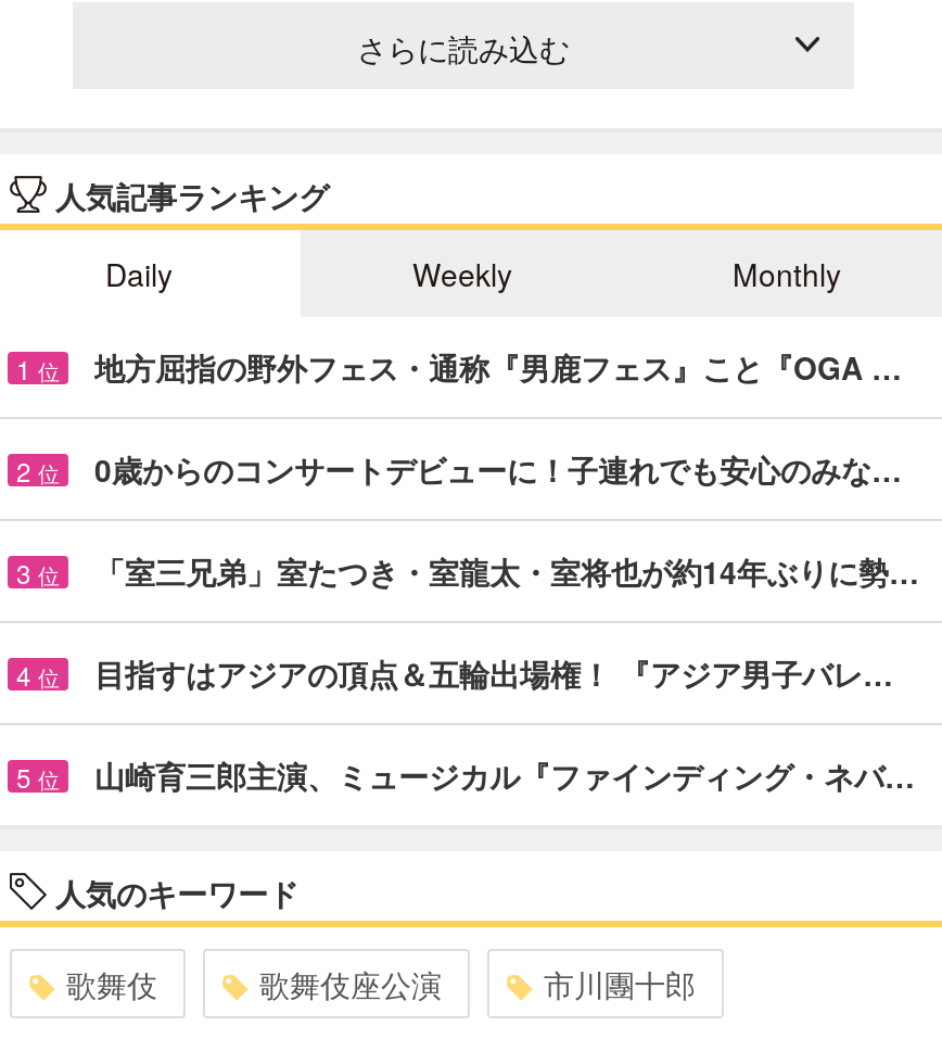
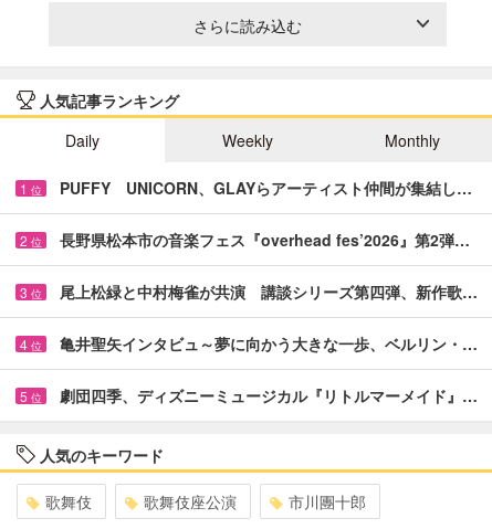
[94,345,902,388] 地方屈指の野外フェス・通称『男鹿フェス』こと『OGA … -> [60,176,472,199] PUFFY UNICORN、GLAYらアーティスト仲間が集結し…
[94,447,902,490] 0歳からのコンサートデビューに！子連れでも安心のみな… -> [60,228,470,250] 長野県松本市の音楽フェス『overhead fes’2026』第2弾…
[94,549,919,592] 「室三兄弟」室たつき・室龍太・室将也が約14年ぶりに勢… -> [60,280,478,302] 尾上松緑と中村梅雀が共演 講談シリーズ第四弾、新作歌…
[94,651,893,694] 目指すはアジアの頂点＆五輪出場権！ 『アジア男子バレ… -> [60,332,478,354] 亀井聖矢インタビュ～夢に向かう大きな一歩、ベルリン・…
[94,753,915,796] 山崎育三郎主演、ミュージカル『ファインディング・ネバ… -> [60,384,478,406] 劇団四季、ディズニーミュージカル『リトルマーメイド』…

